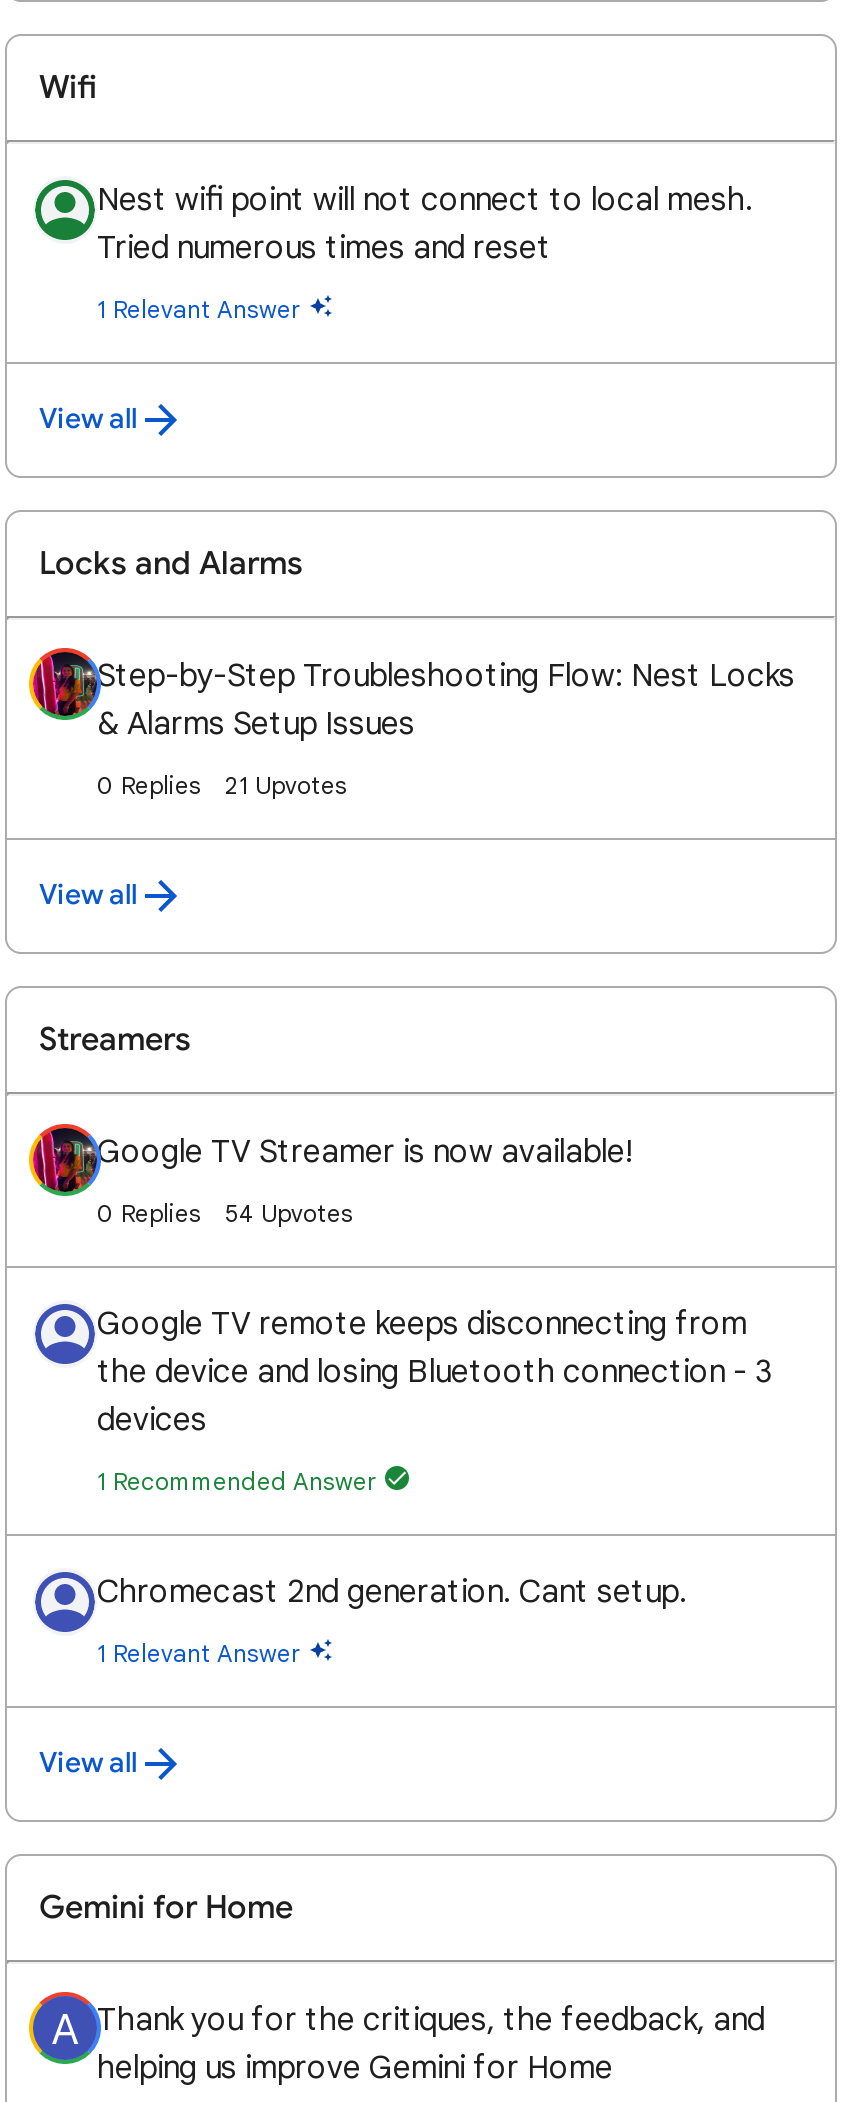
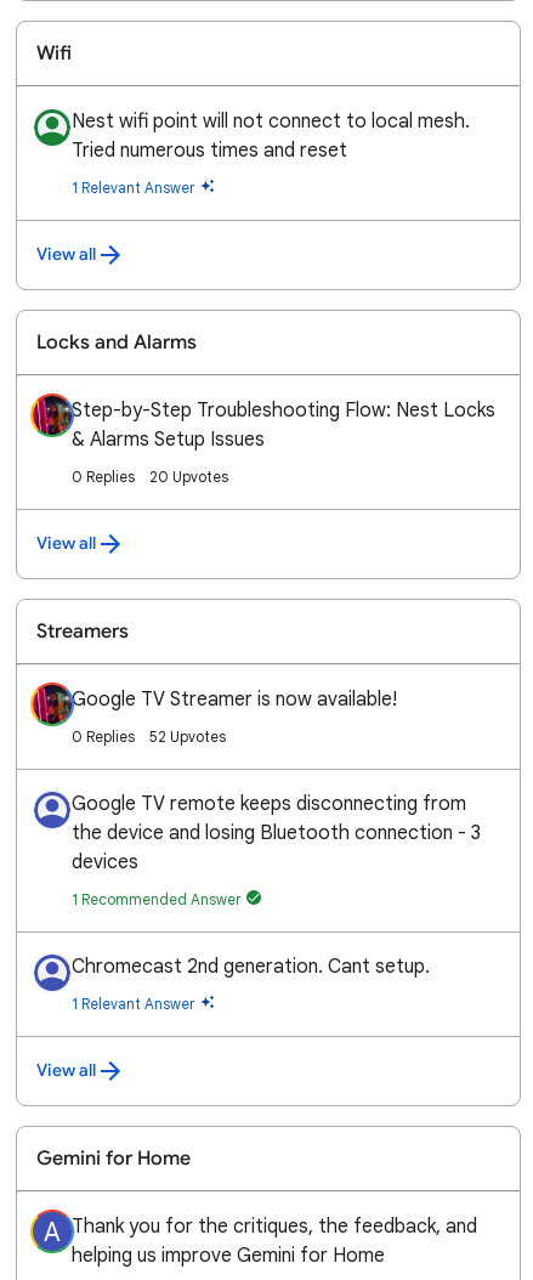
[225,770,347,800] 21 Upvotes -> [149,468,228,486] 20 Upvotes
[225,1198,353,1228] 54 Upvotes -> [149,727,226,746] 52 Upvotes

